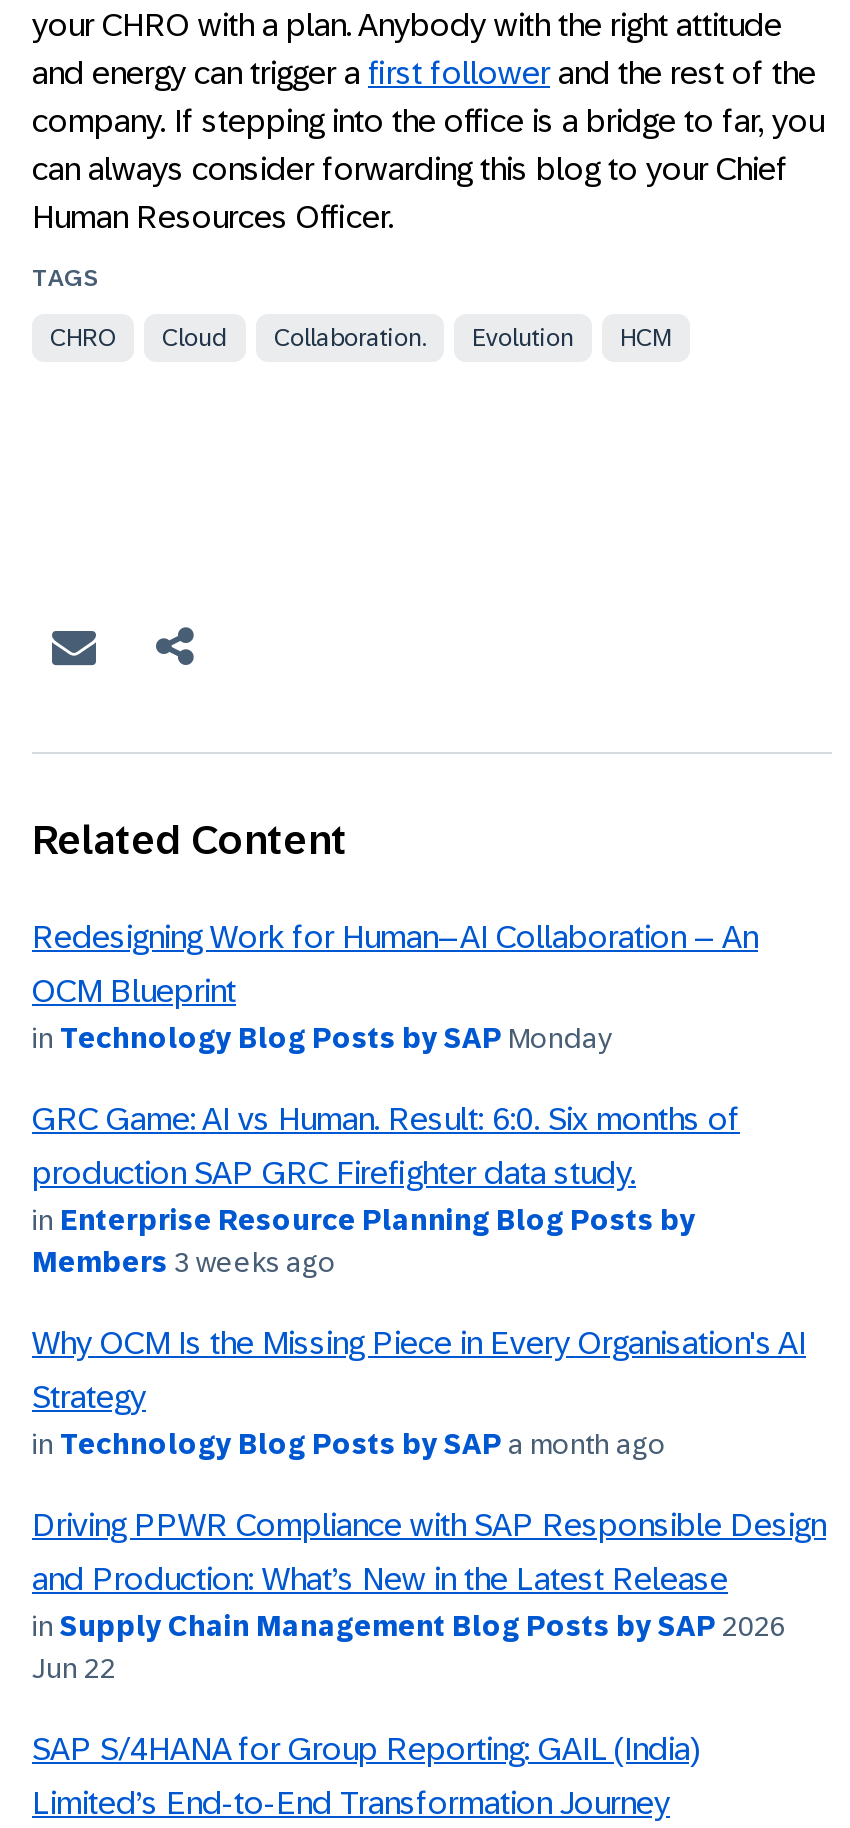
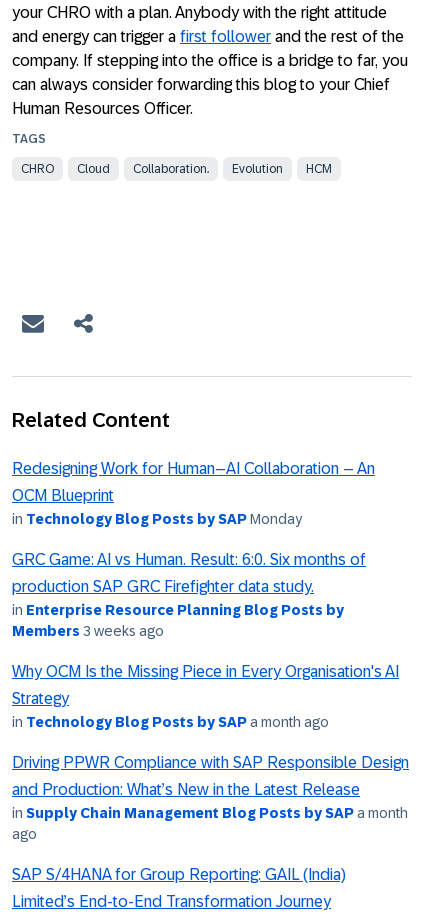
[32,1610,786,1684] in Supply Chain Management Blog Posts by SAP 2026 | Jun 22 -> [12,805,408,842] in Supply Chain Management Blog Posts by SAP a month | ago

